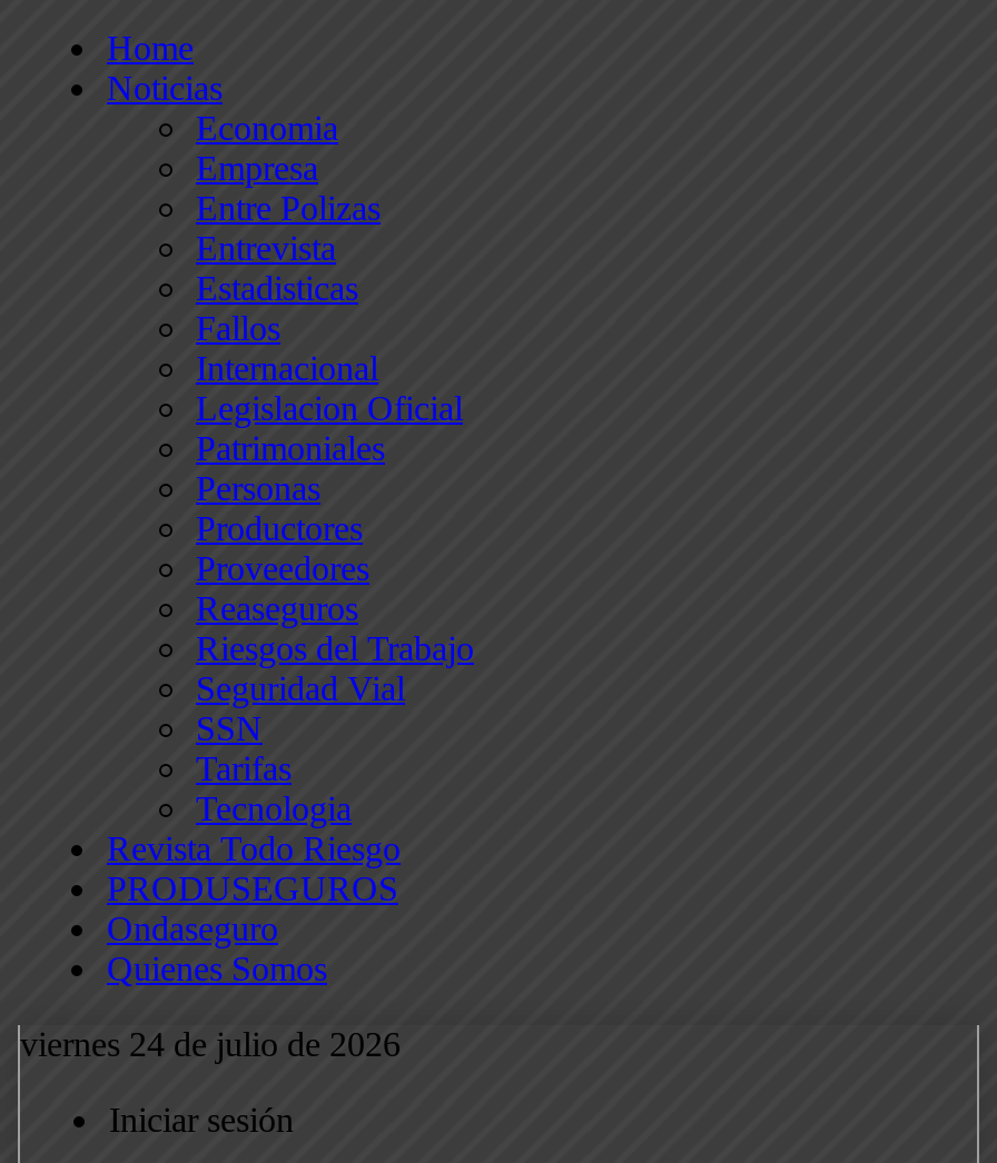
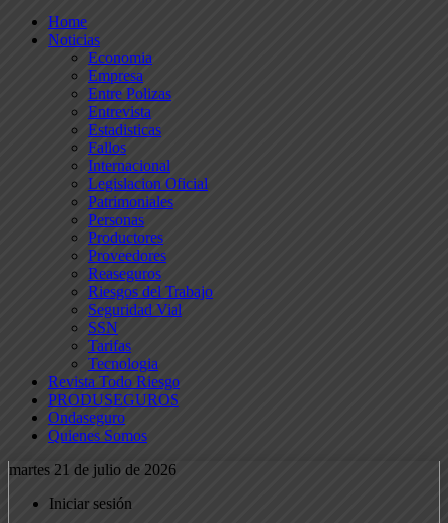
[20,1025,401,1063] viernes 24 de julio de 2026 -> [9,461,176,478] martes 21 de julio de 2026

